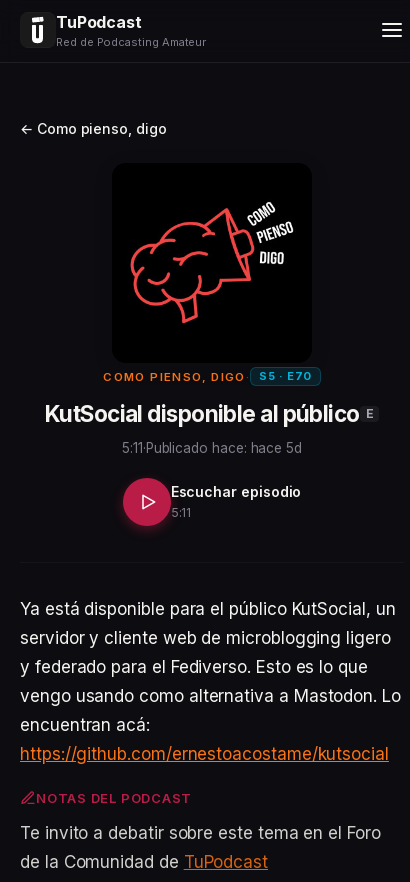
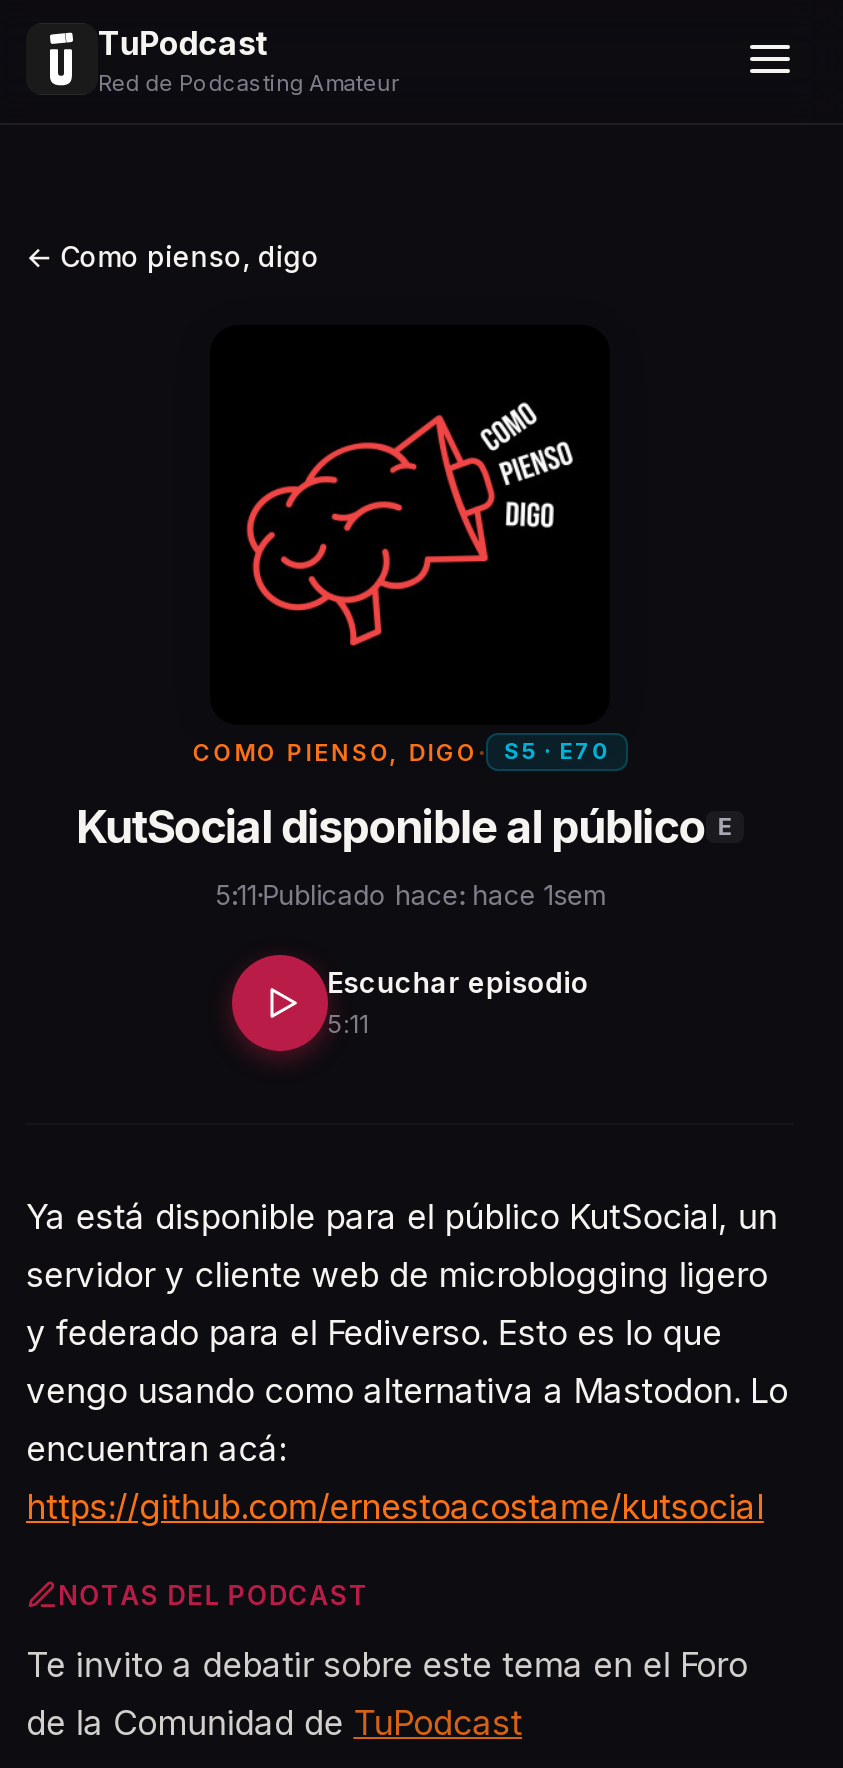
[122,440,302,456] 5:11·Publicado hace: hace 5d -> [215,879,605,911] 5:11·Publicado hace: hace 1sem

